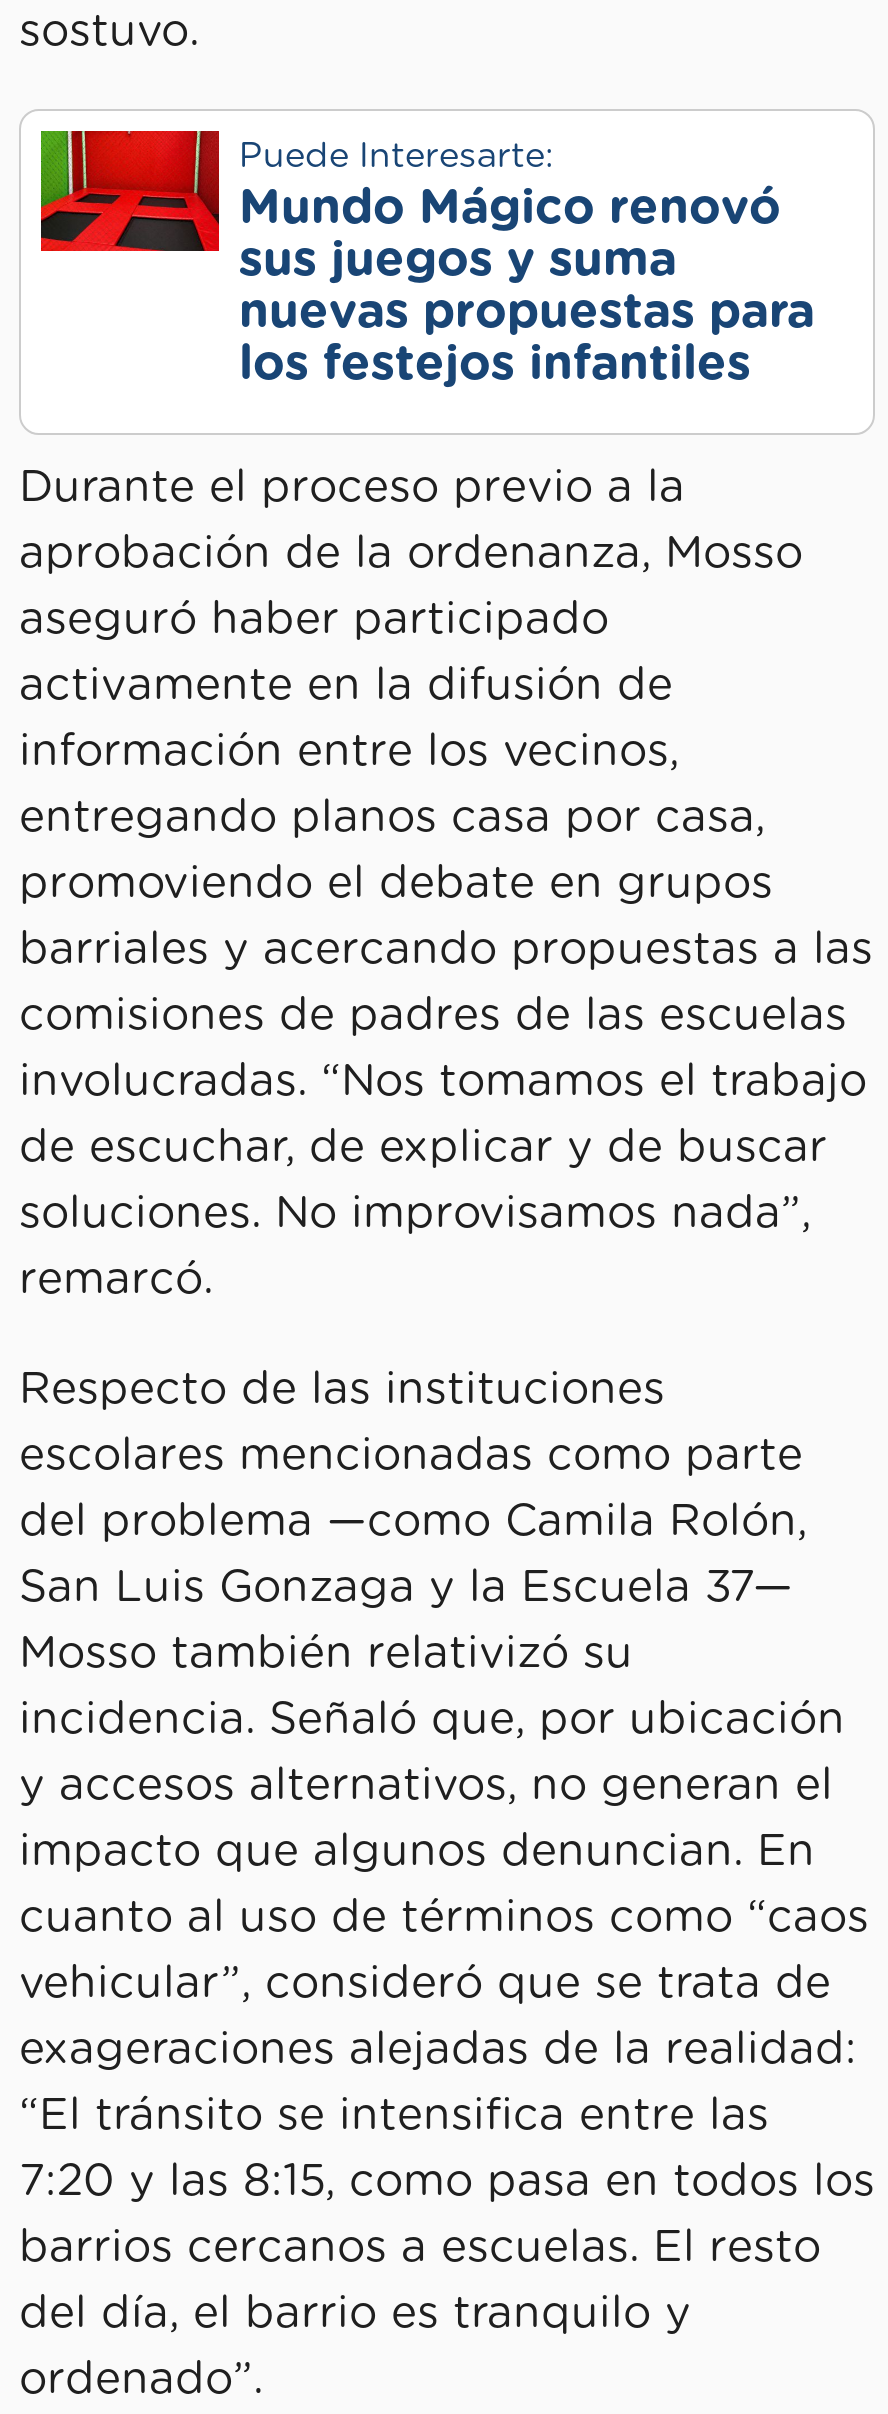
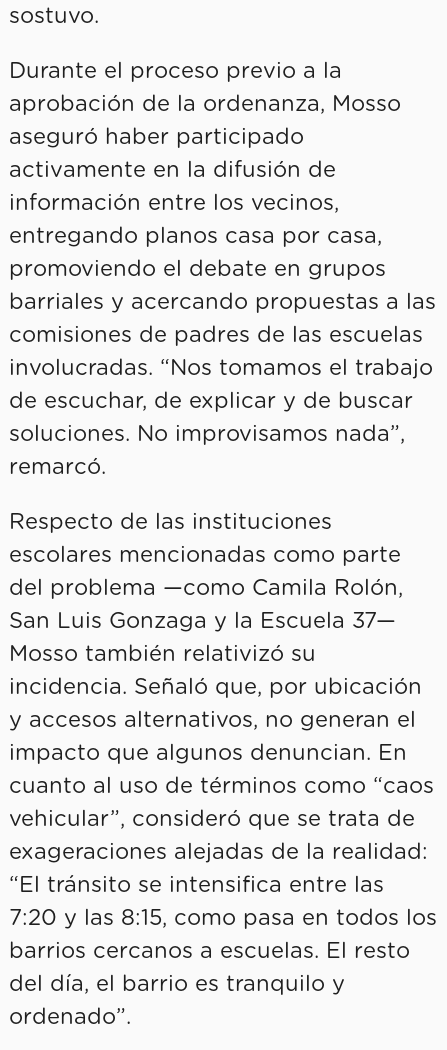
[39,129,815,390] [image] | Puede Interesarte: | Mundo Mágico renovó | sus juegos y suma | nuevas propuestas para | los festejos infantiles -> none

